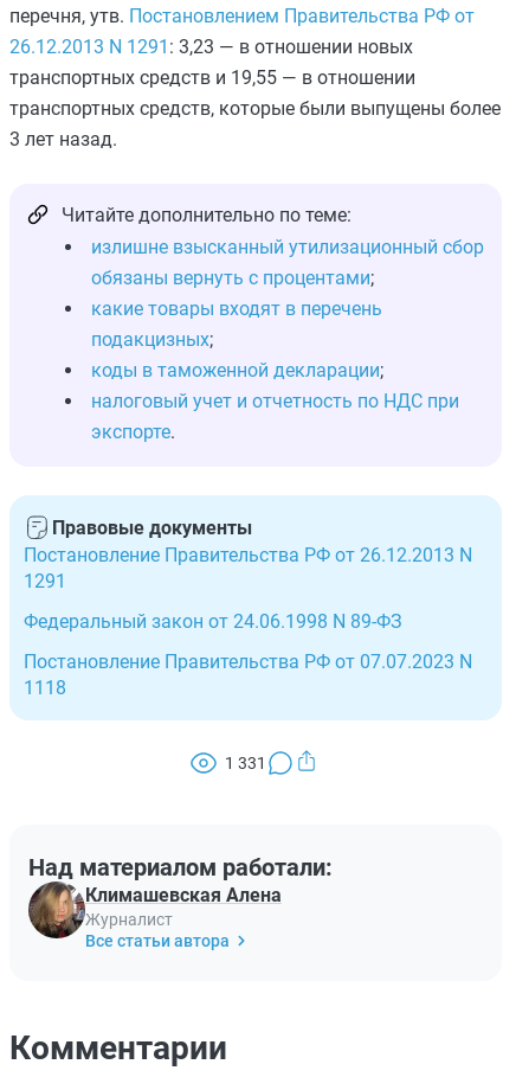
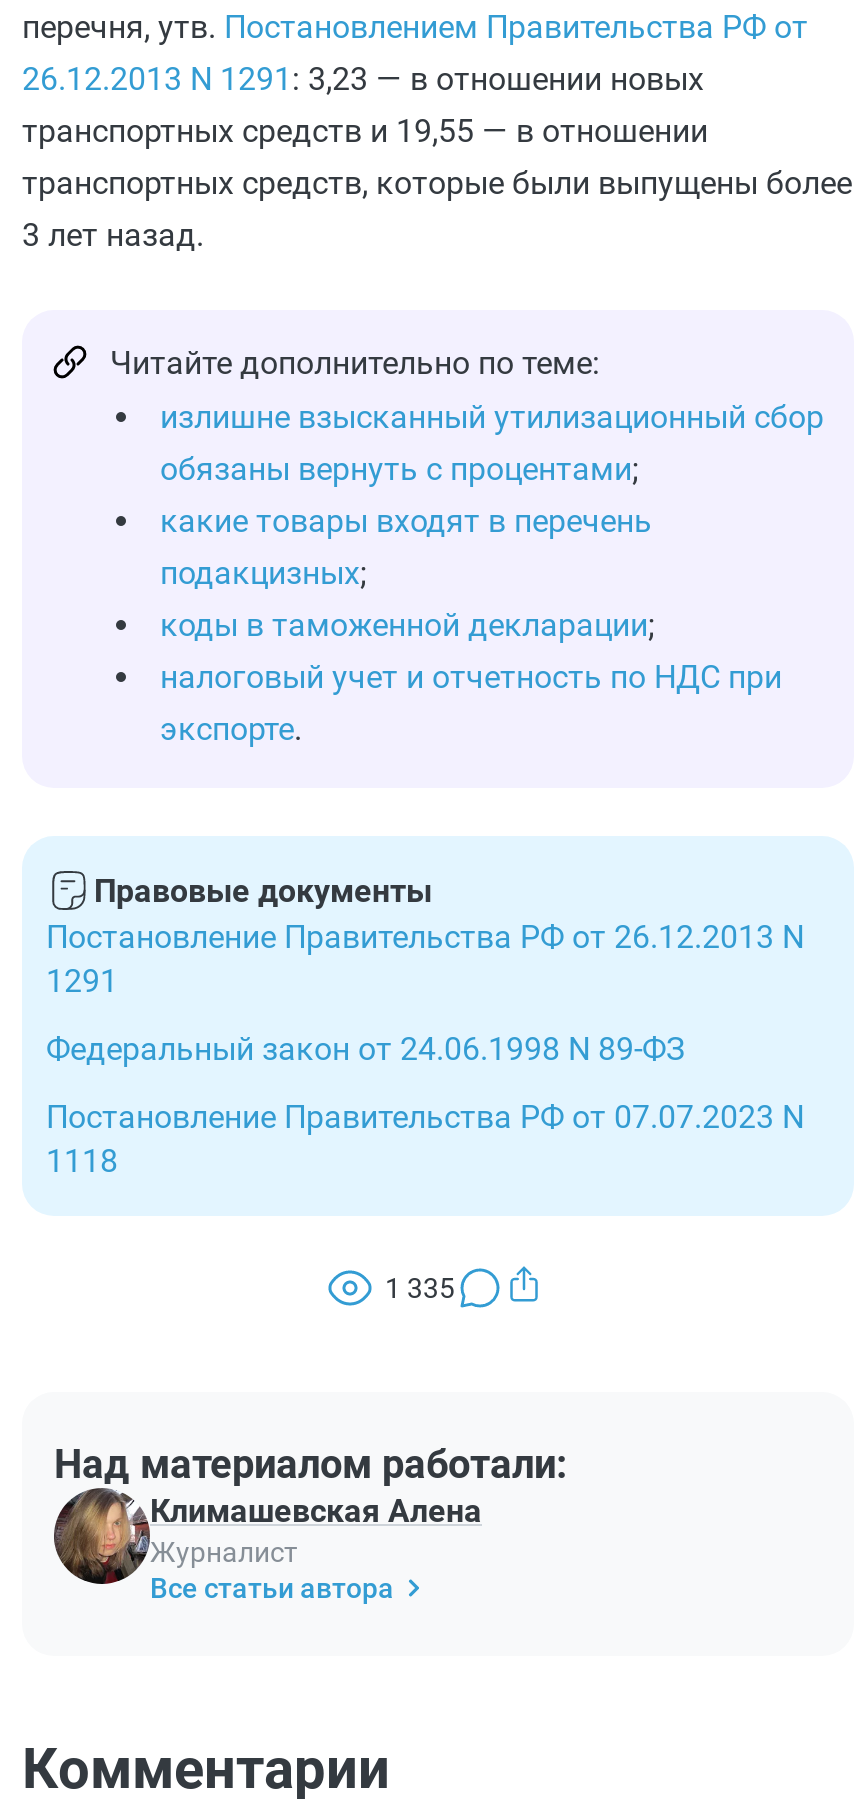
[224,754,266,773] 1 331 -> [385,1272,455,1304] 1 335

